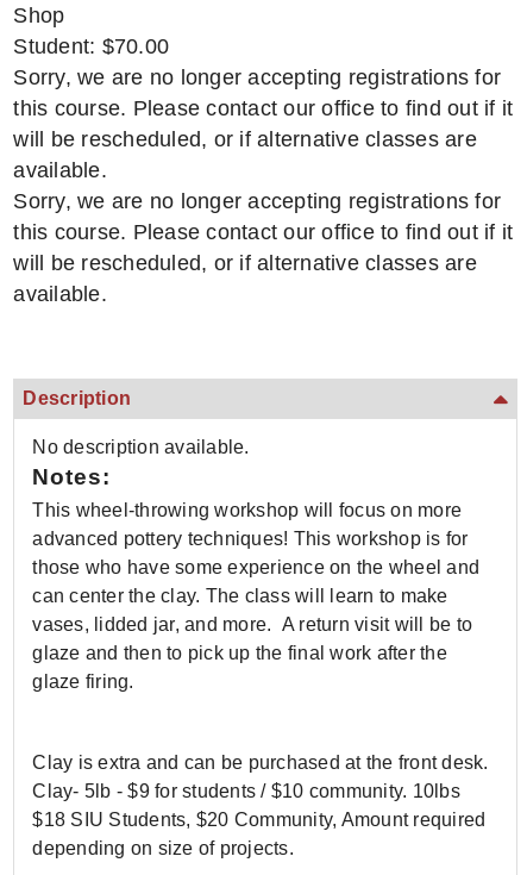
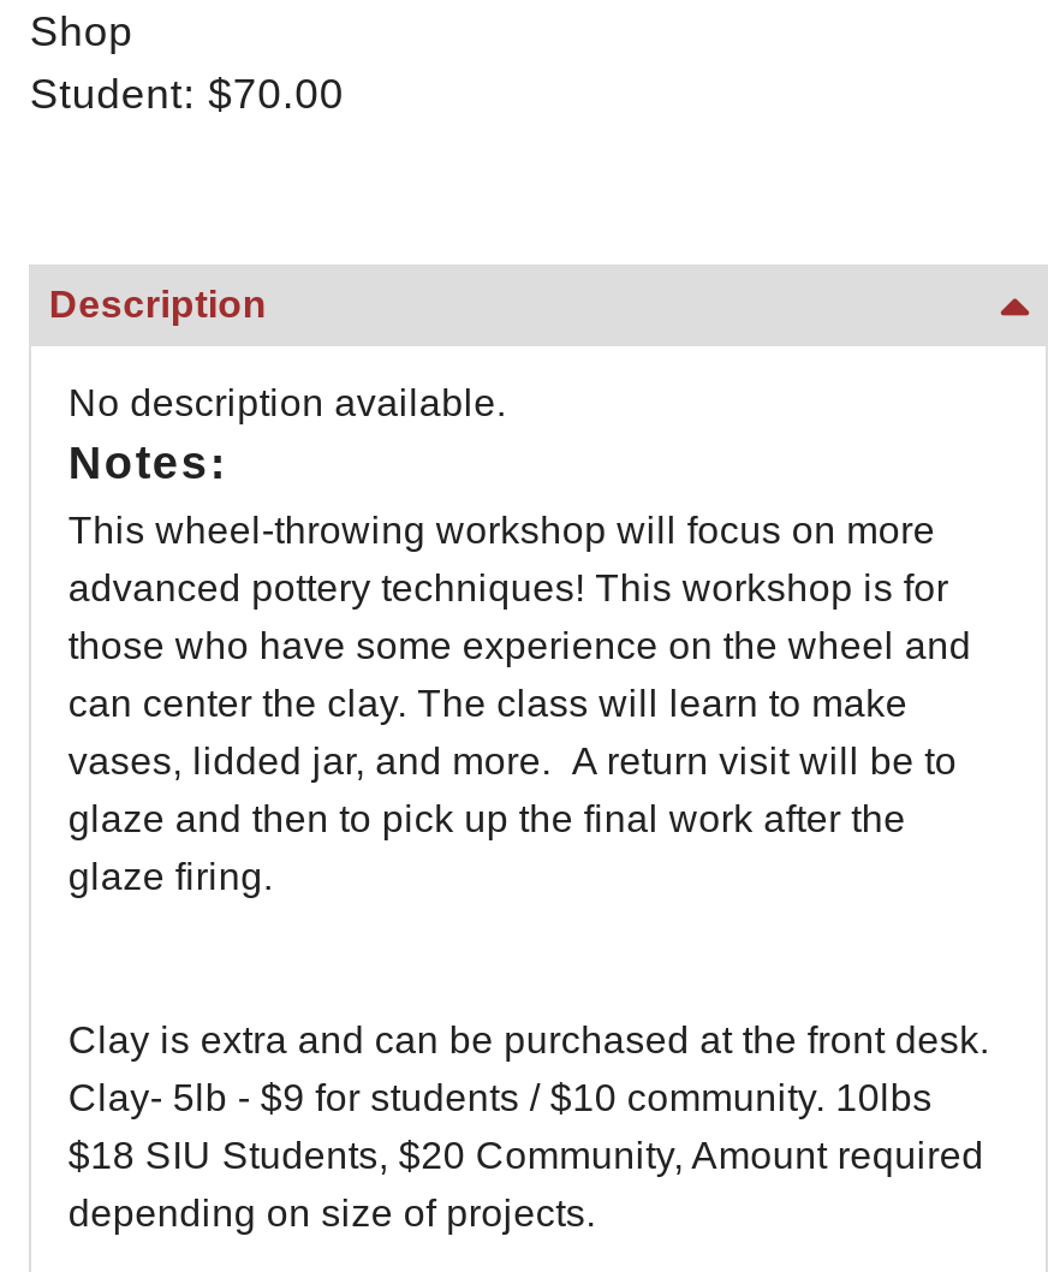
[13,66,513,306] Sorry, we are no longer accepting registrations for | this course. Please contact our office to find out if it | will be rescheduled, or if alternative classes are | available. | Sorry, we are no longer accepting registrations for | this course. Please contact our office to find out if it | will be rescheduled, or if alternative classes are | available. -> none

